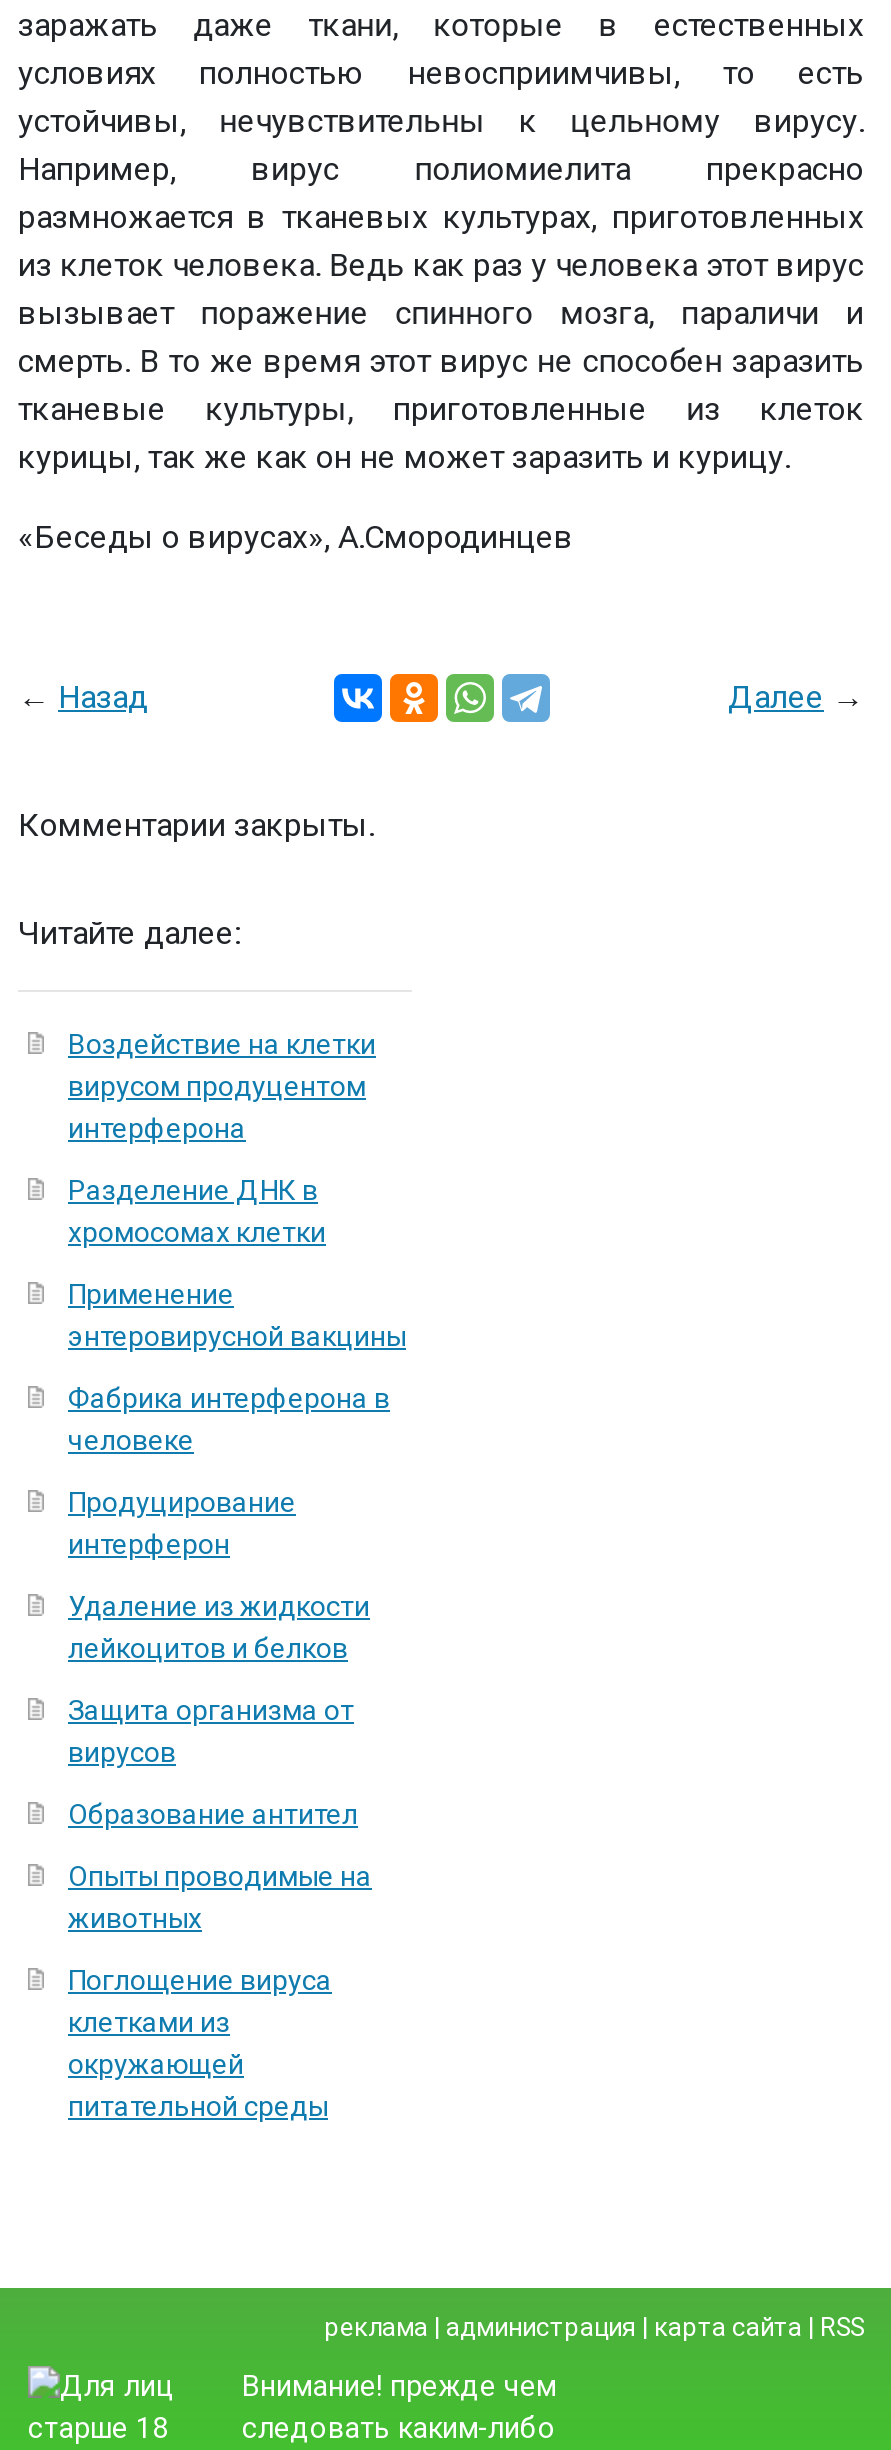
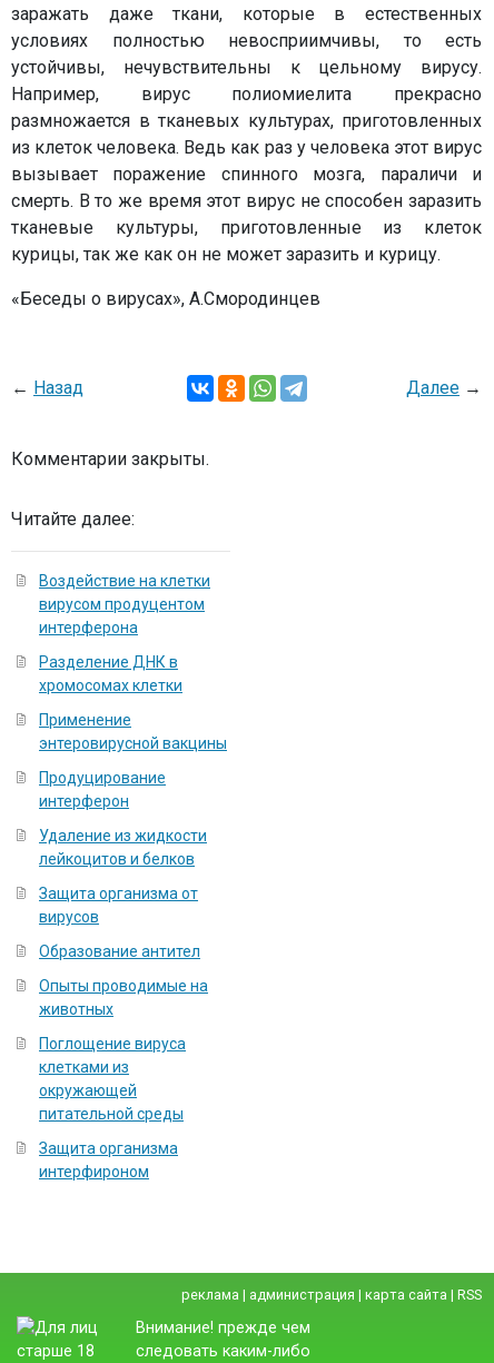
[68,1382,390,1456] Фабрика интерферона в | человеке -> none
moved [68,1486,372,2122] -> [39,769,208,1123]: Продуцирование | интерферон | Удаление из жидкости | ... | окружающей | питательной среды
none -> [39,1139,178,1181] Защита организма | интерфироном

